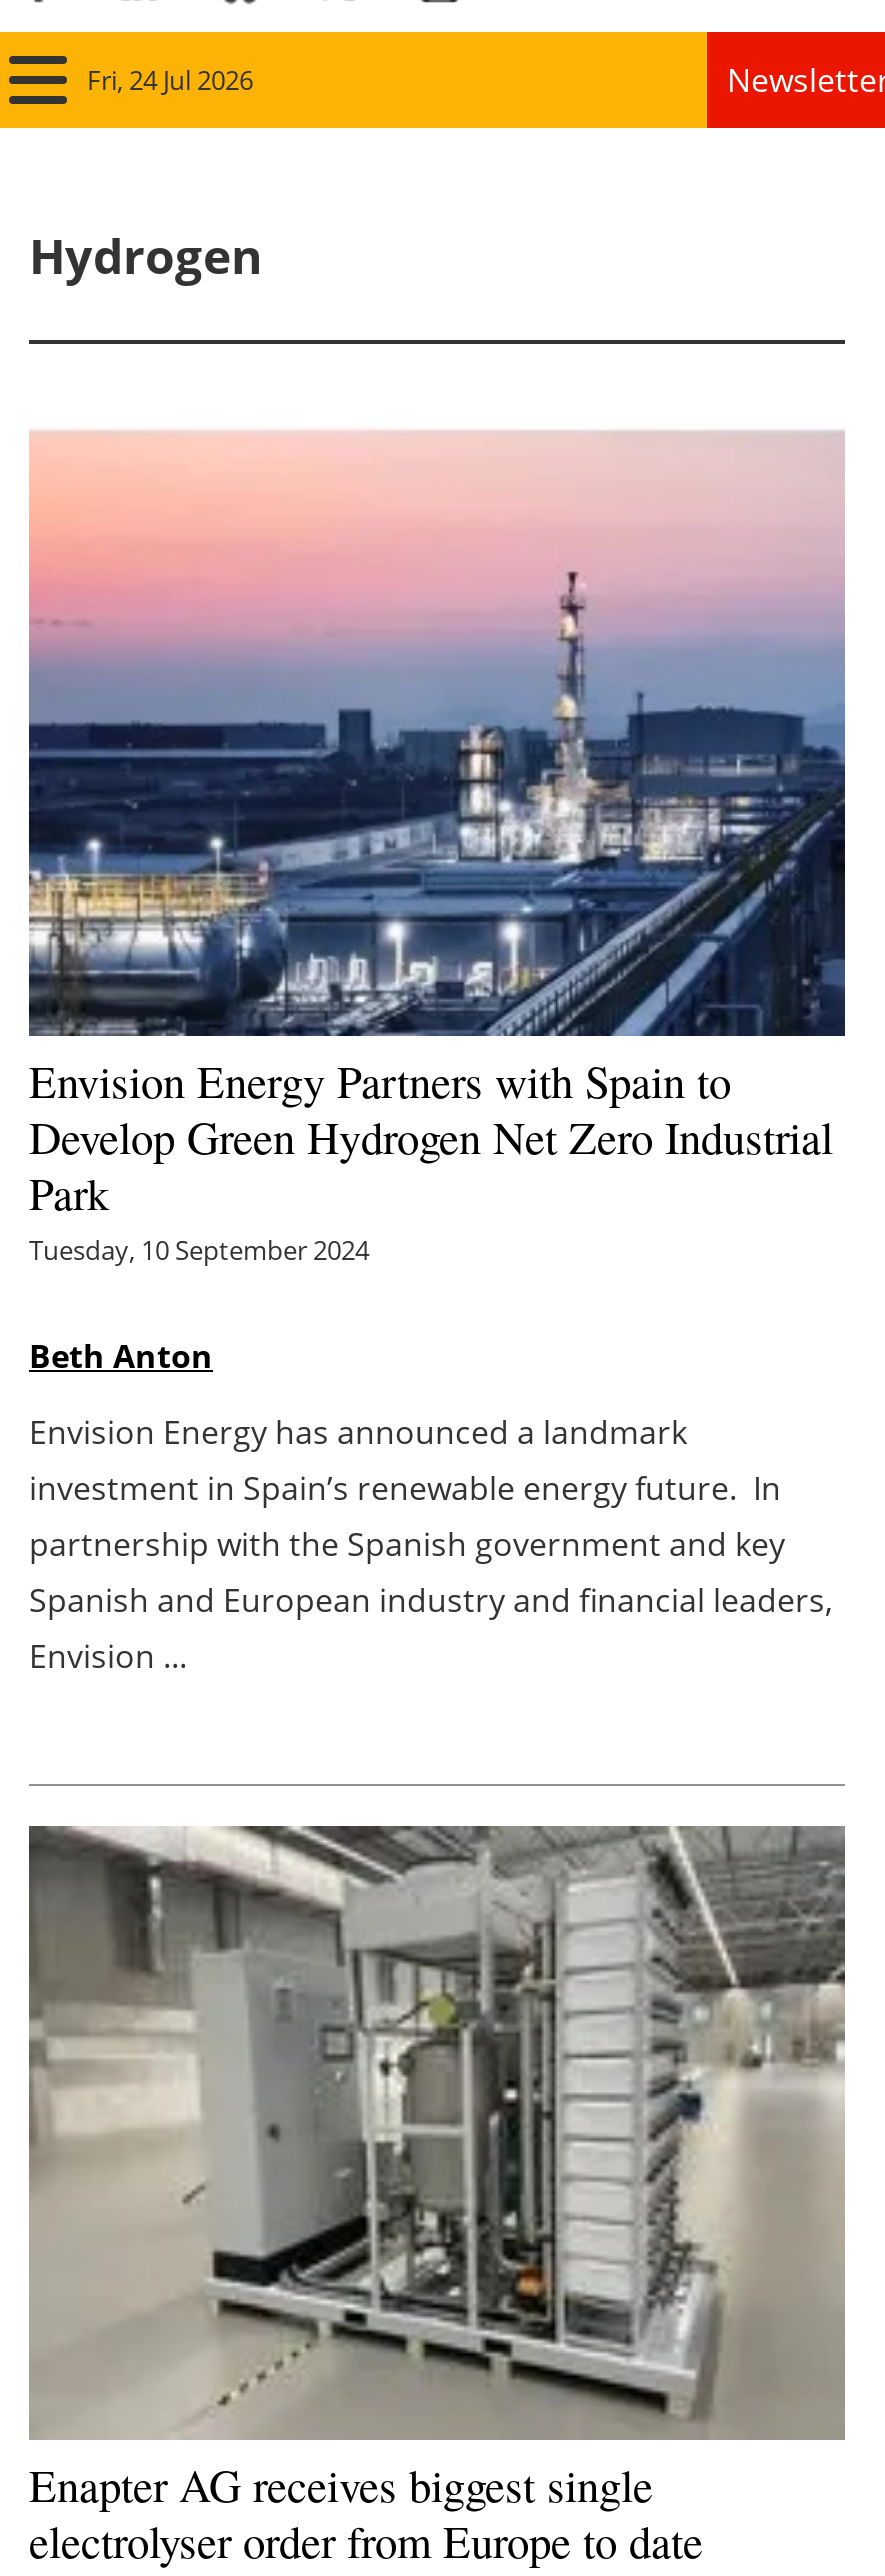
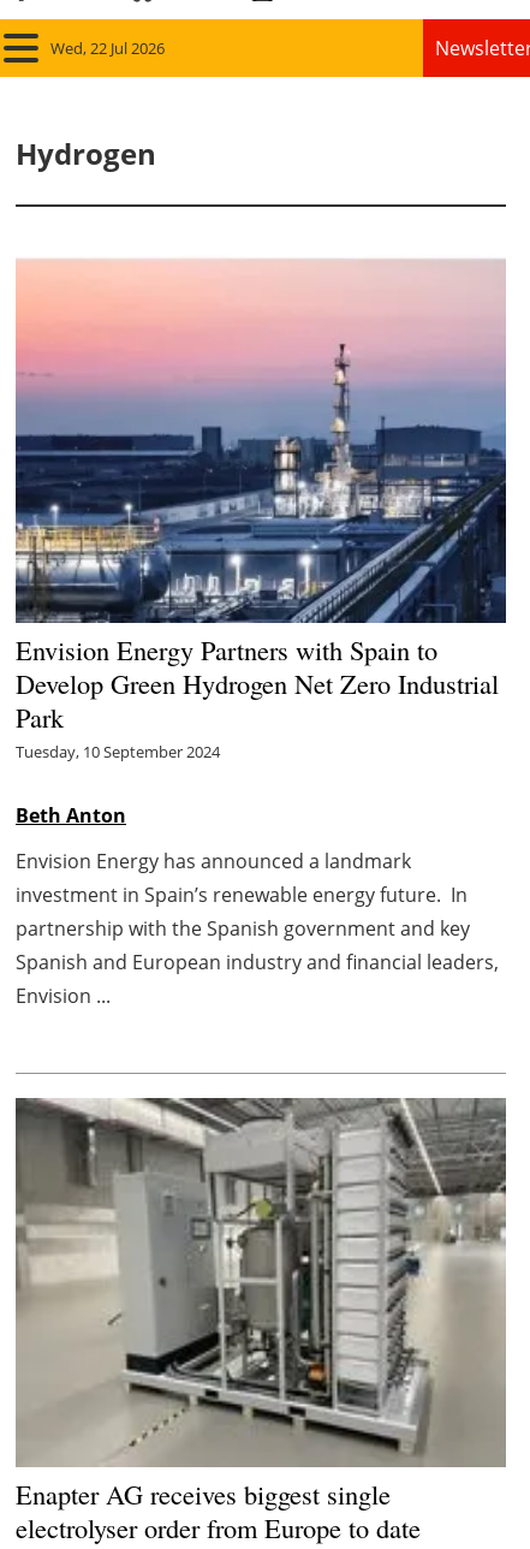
[87,63,253,99] Fri, 24 Jul 2026 -> [50,38,165,59] Wed, 22 Jul 2026

